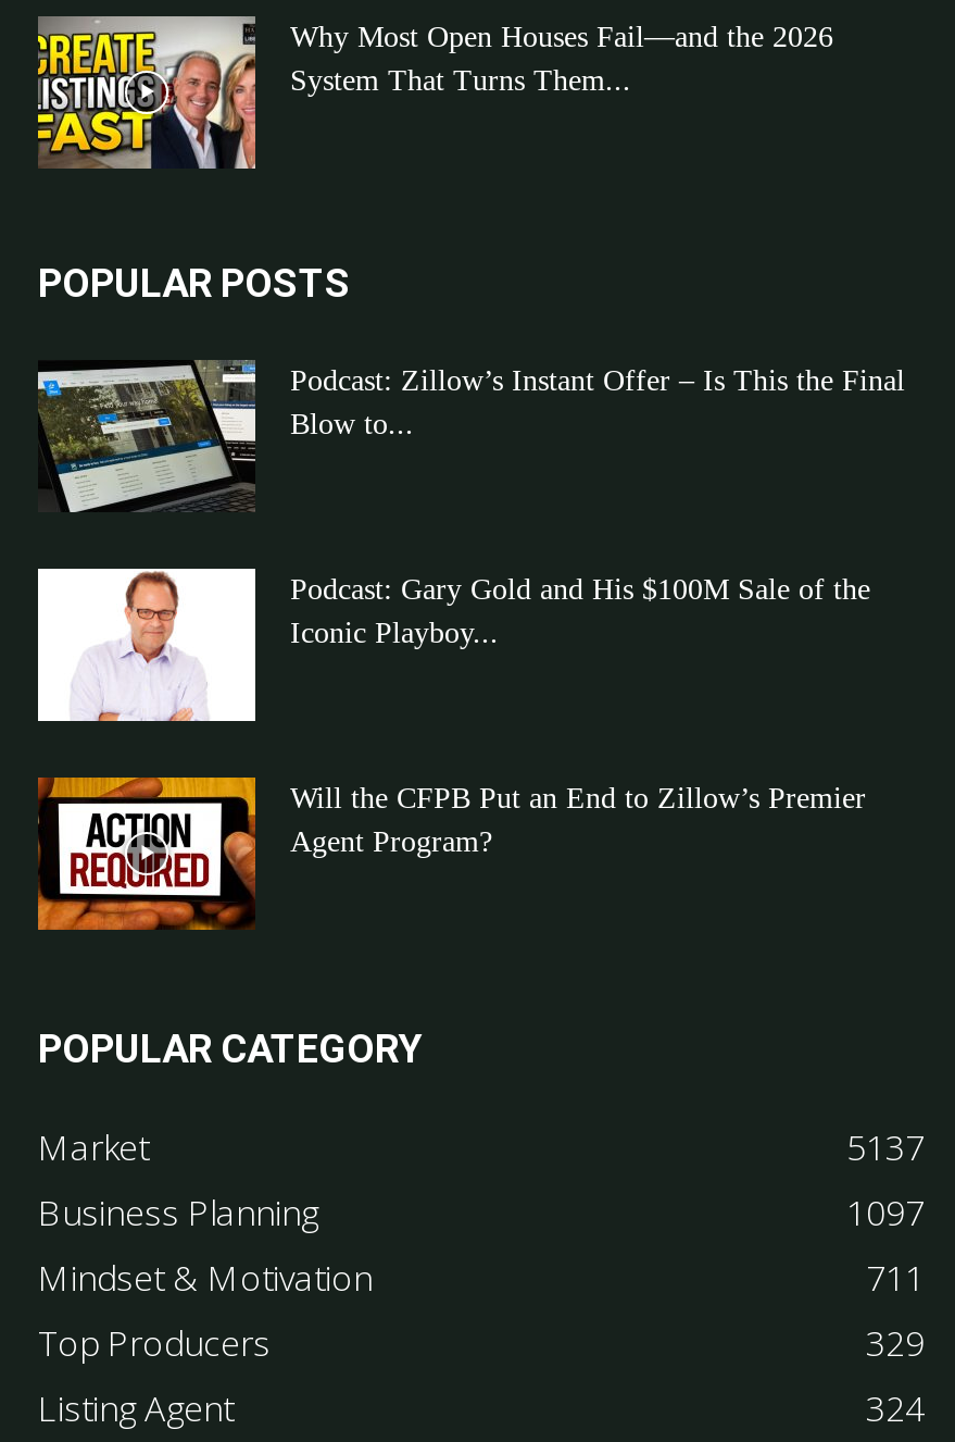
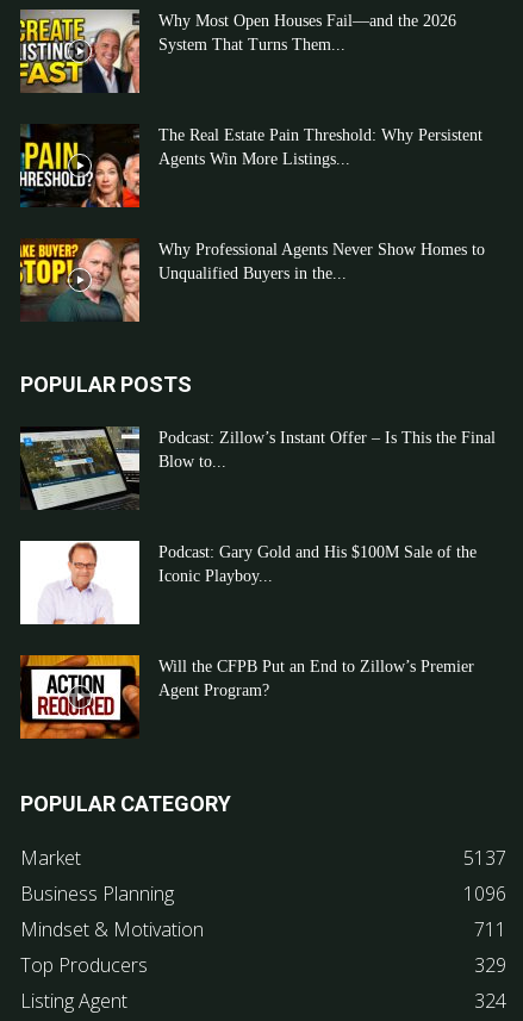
none -> [19,125,482,208] [image] | The Real Estate Pain Threshold: Why Persistent | Agents Win More Listings...
none -> [19,238,485,323] [image] | Why Professional Agents Never Show Homes to | Unqualified Buyers in the...
[846,1188,925,1236] 1097 -> [463,881,506,907] 1096

